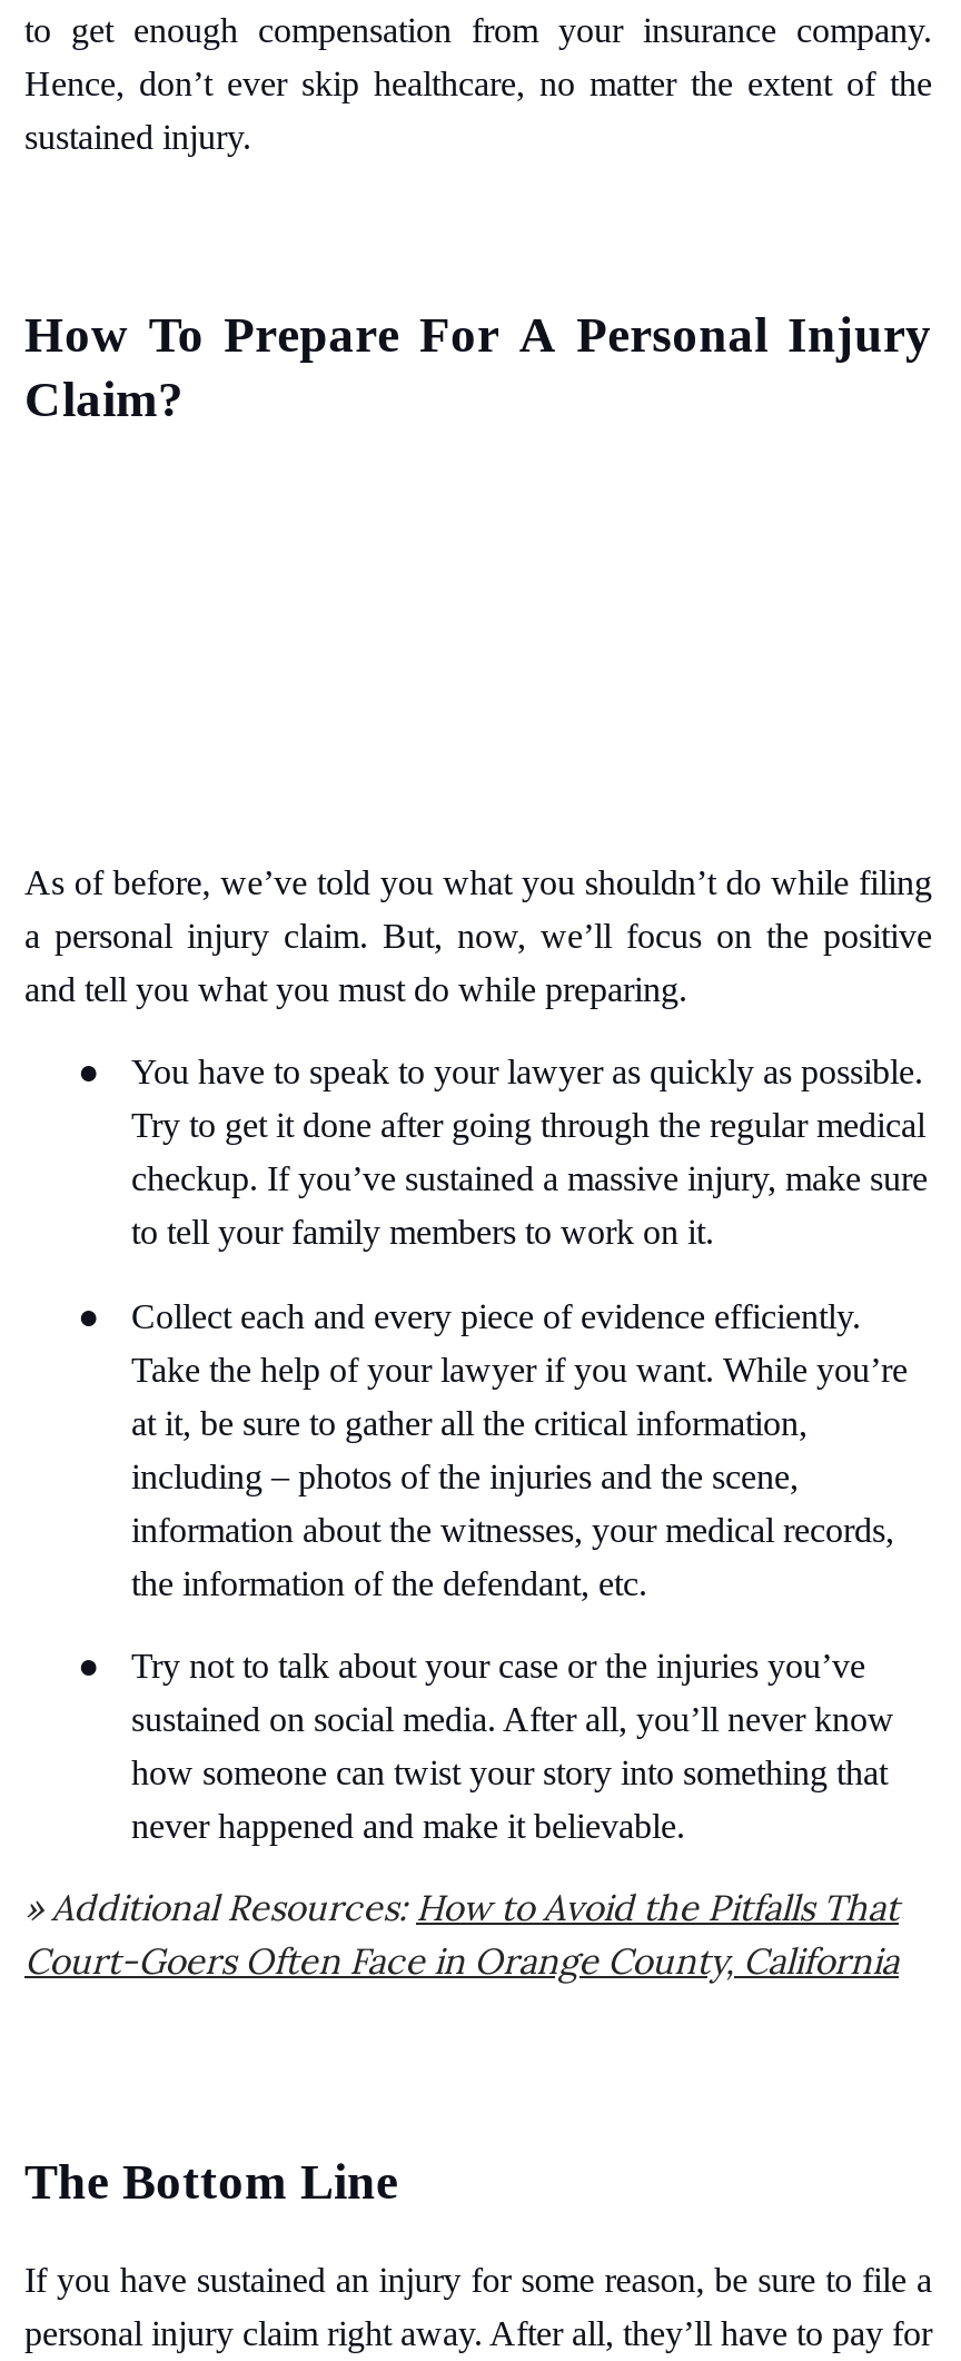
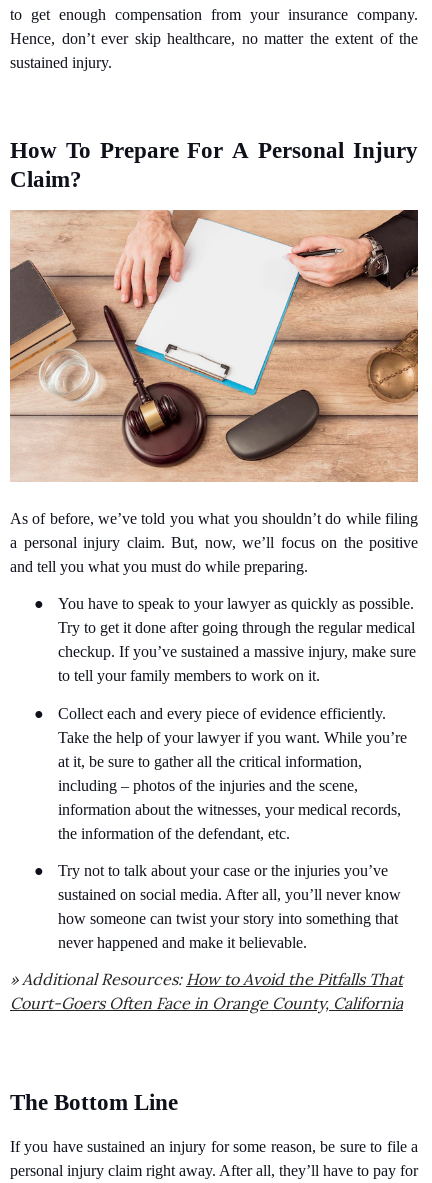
none -> [9,209,419,483] [image]

